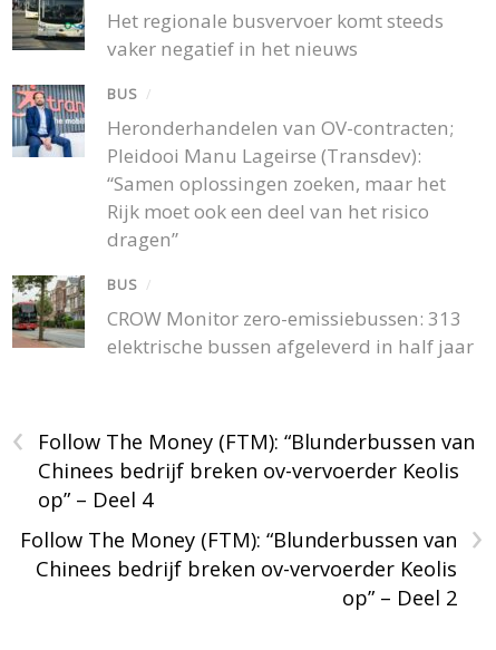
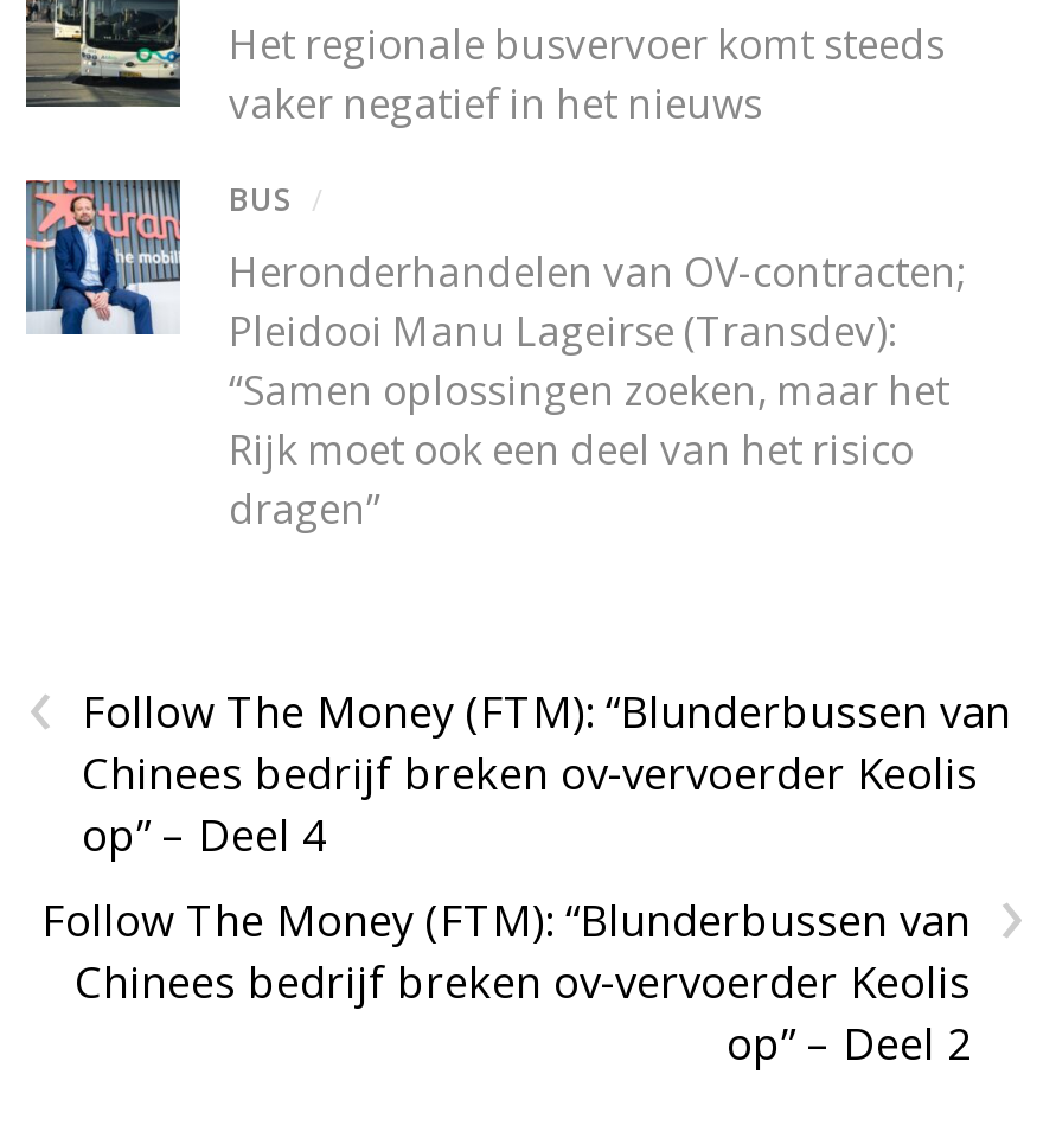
[11,274,474,359] [image] | BUS / | CROW Monitor zero-emissiebussen: 313 | elektrische bussen afgeleverd in half jaar -> none

